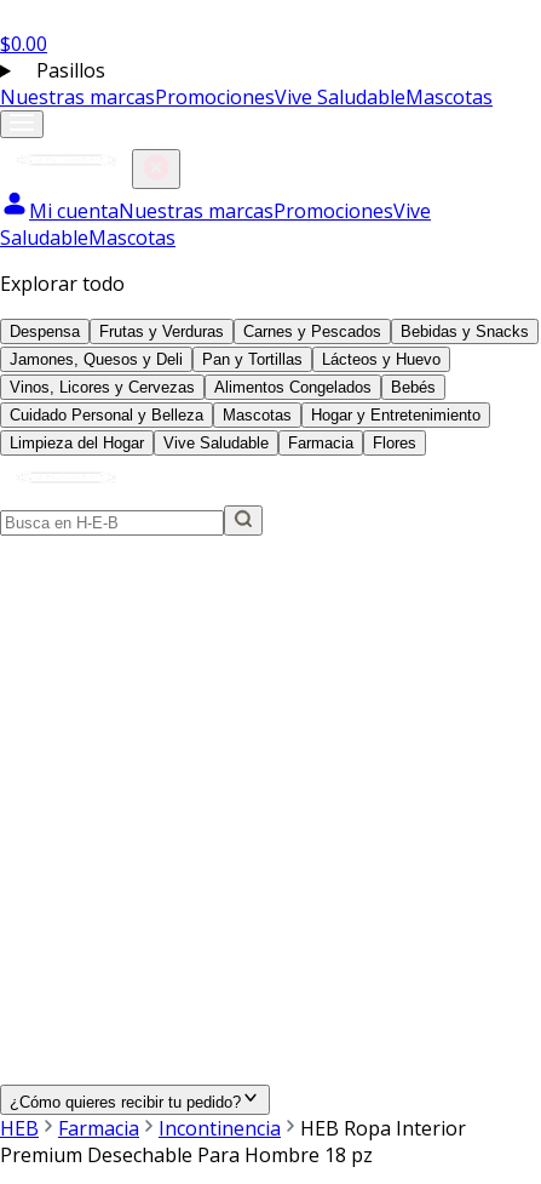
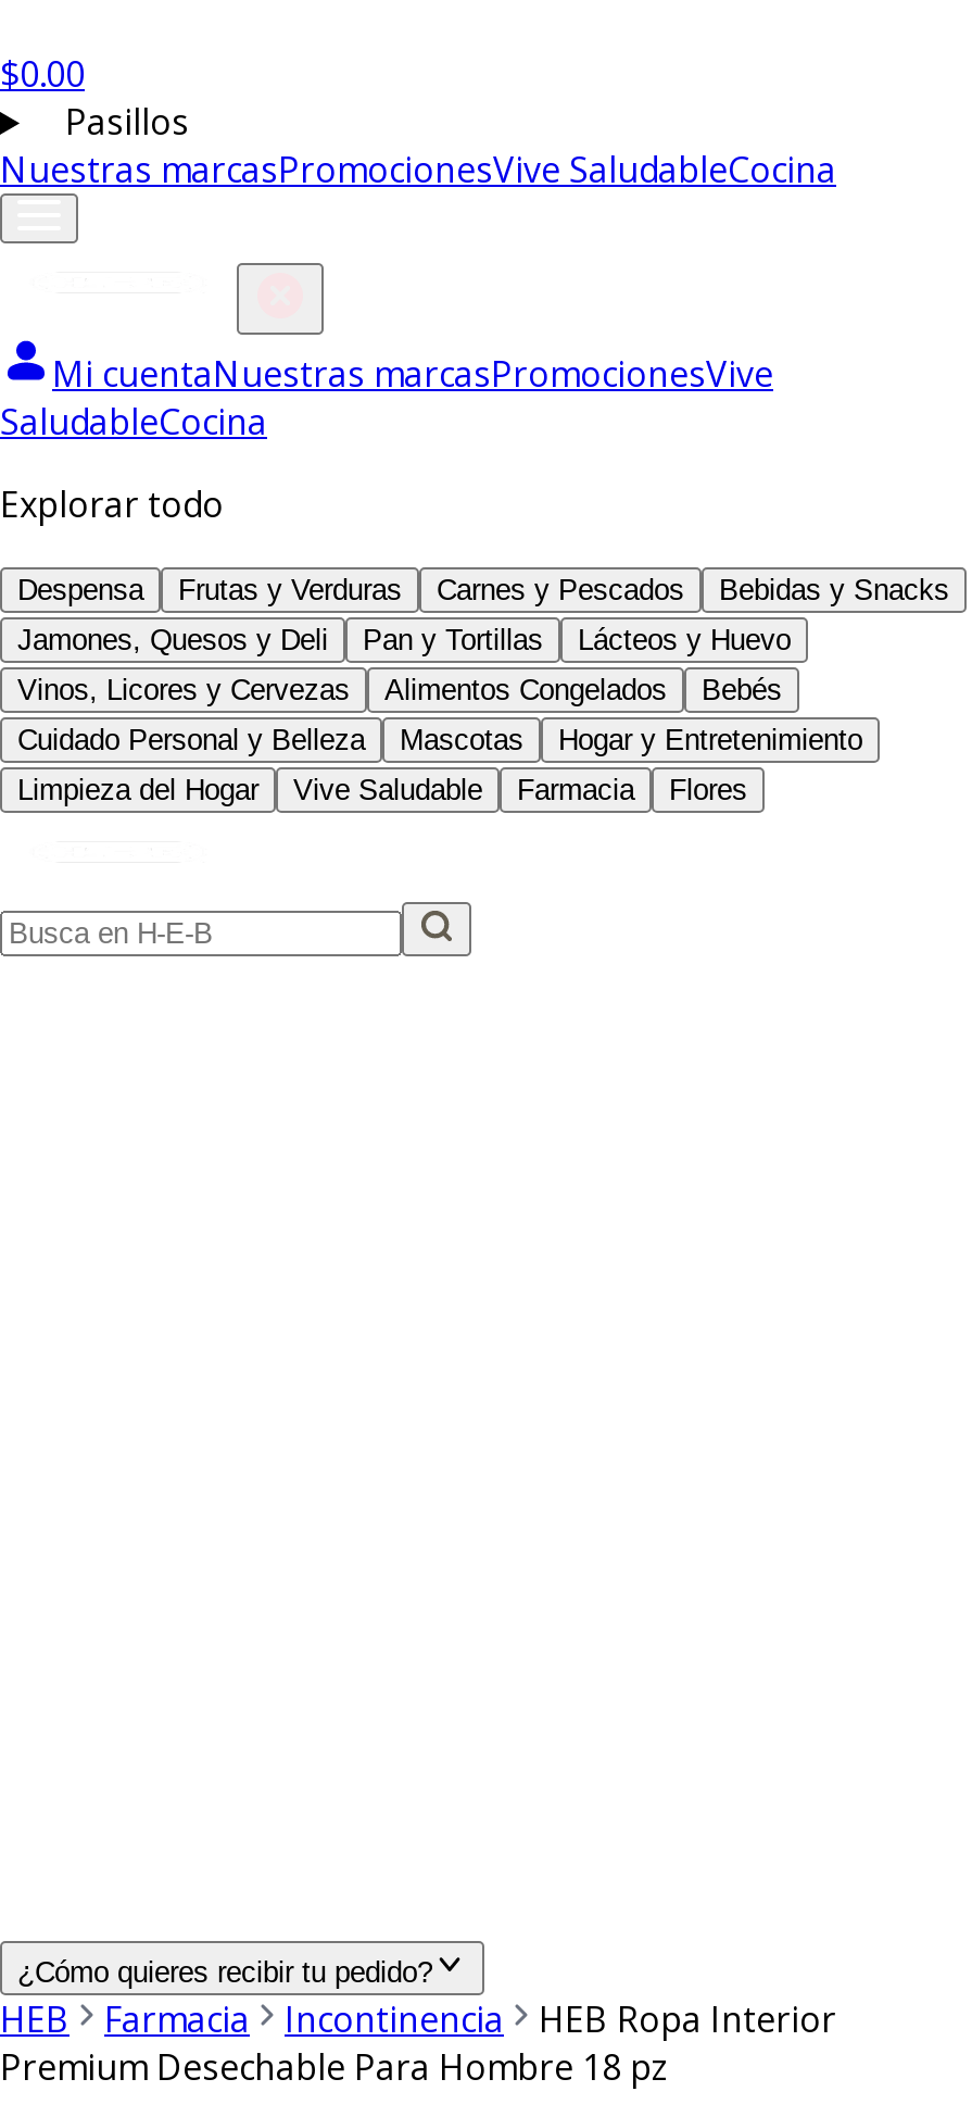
[0,84,493,110] Nuestras marcasPromocionesVive SaludableMascotas -> [0,146,836,193] Nuestras marcasPromocionesVive SaludableCocina
[0,224,175,251] SaludableMascotas -> [0,398,267,446] SaludableCocina

